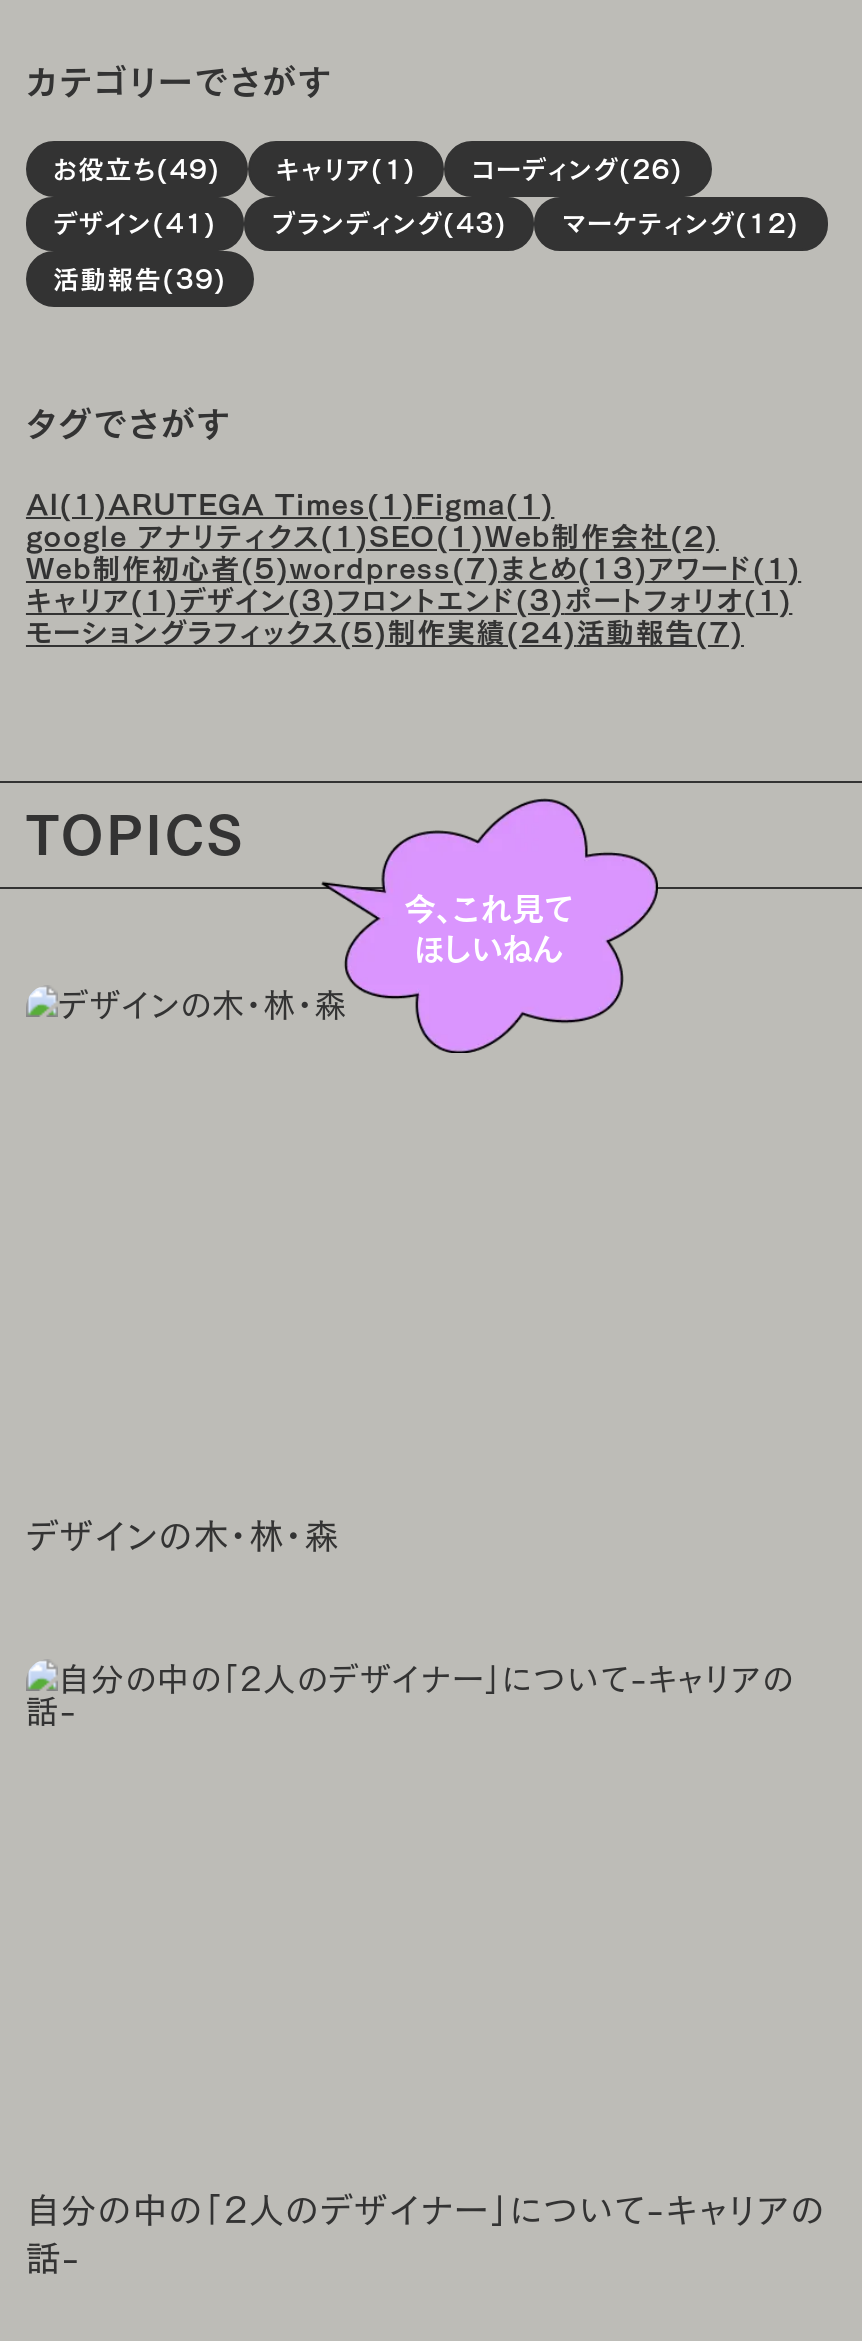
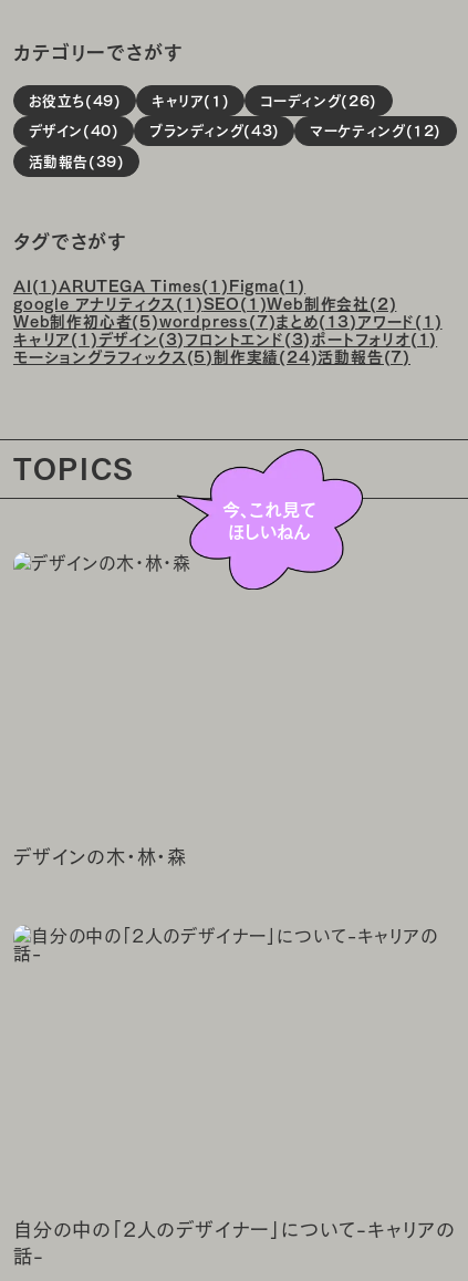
[53,202,800,240] デザイン(41) ブランディング(43) マーケティング(12) -> [28,119,442,140] デザイン(40) ブランディング(43) マーケティング(12)

